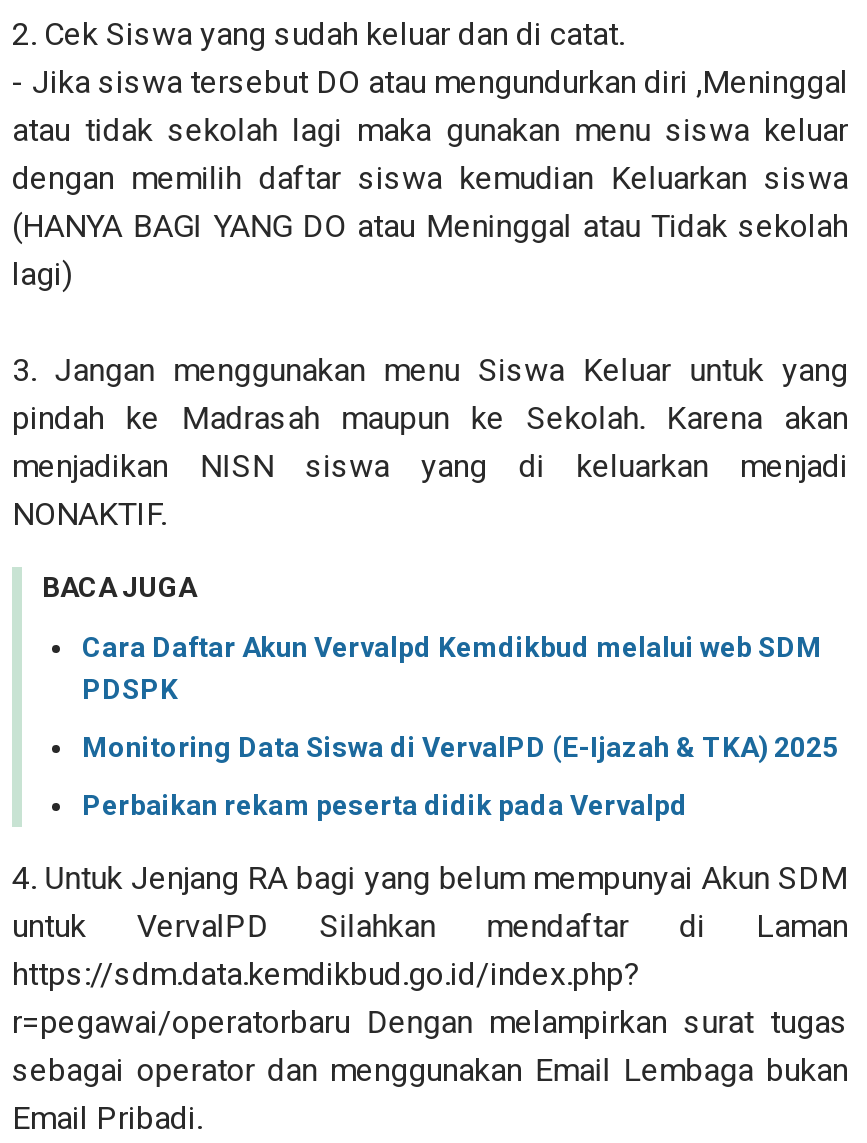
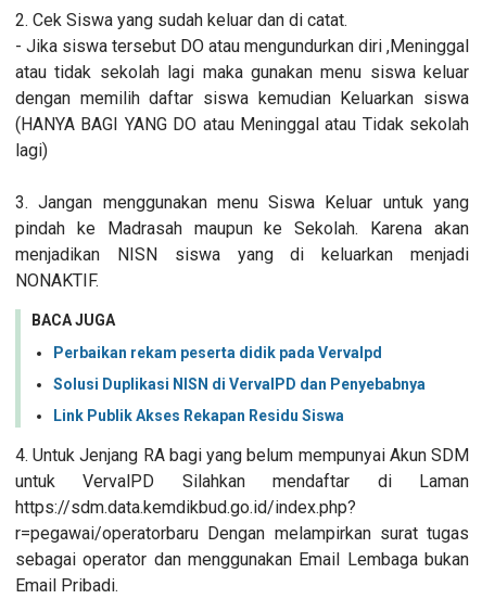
[82,632,838,764] Cara Daftar Akun Vervalpd Kemdikbud melalui web SDM | PDSPK | Monitoring Data Siswa di VervalPD (E-Ijazah & TKA) 2025 -> none
moved [82,790,688,822] -> [53,344,382,362]: Perbaikan rekam peserta didik pada Vervalpd
none -> [53,376,426,425] Solusi Duplikasi NISN di VervalPD dan Penyebabnya | Link Publik Akses Rekapan Residu Siswa

